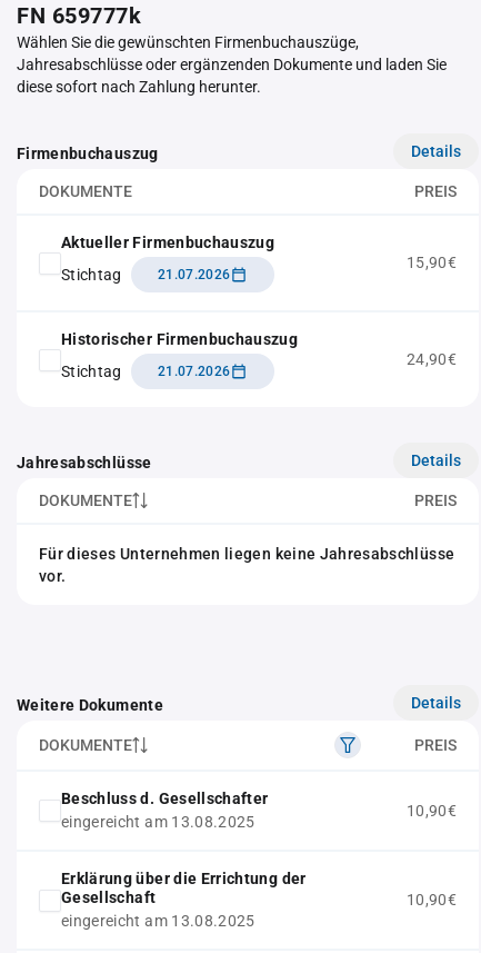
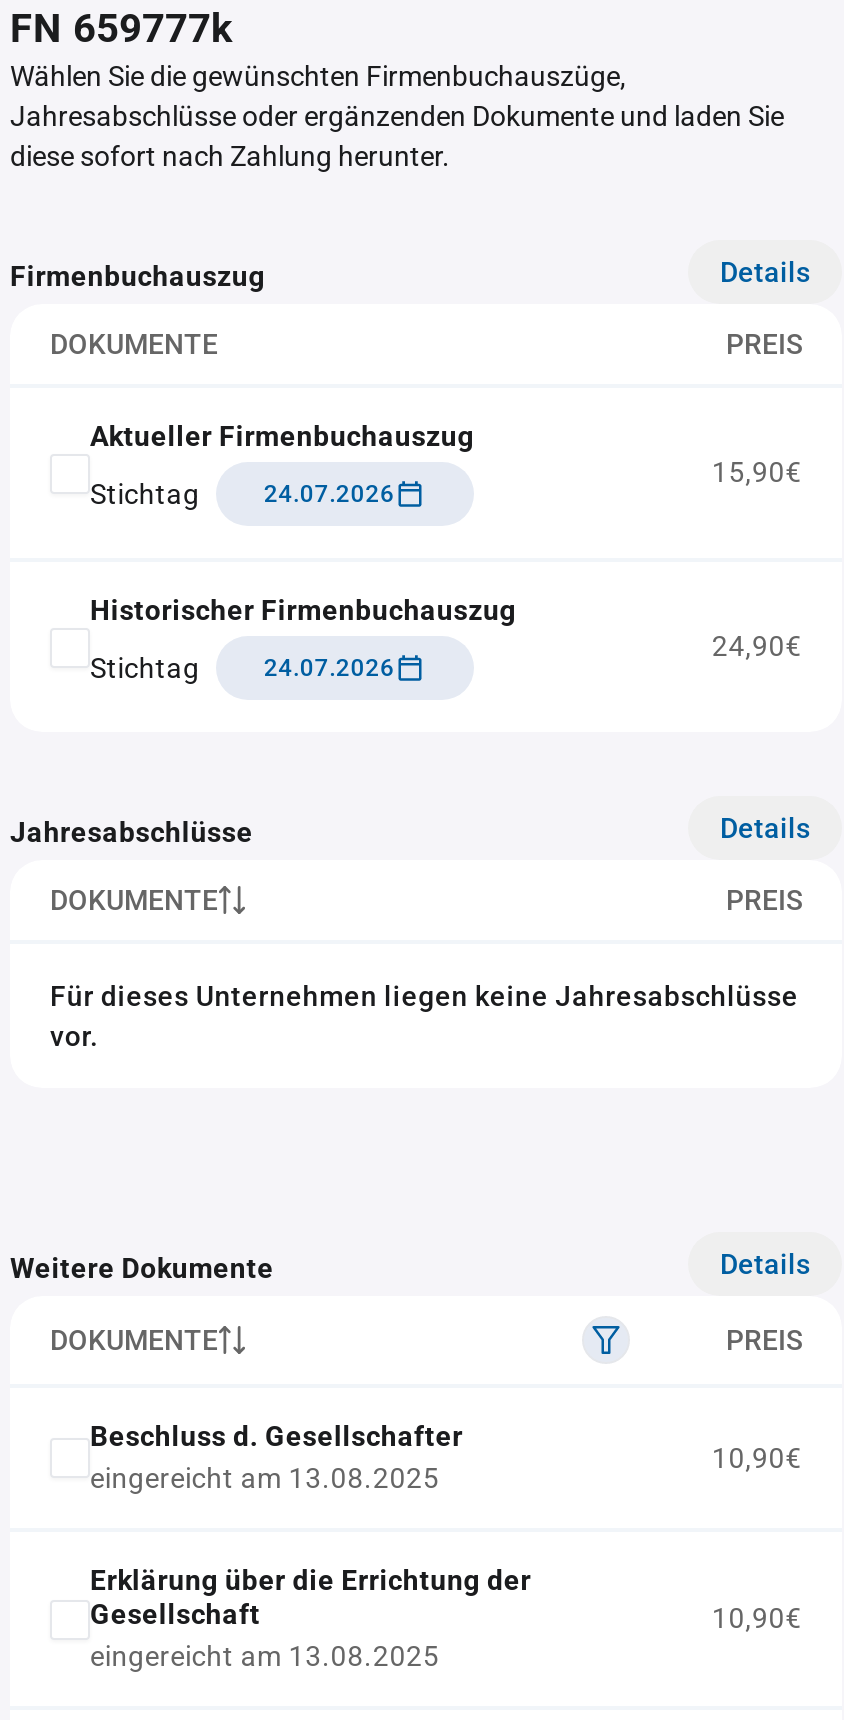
[158,267,230,282] 21.07.2026 -> [264,480,395,508] 24.07.2026
[158,364,230,379] 21.07.2026 -> [264,654,395,682] 24.07.2026

